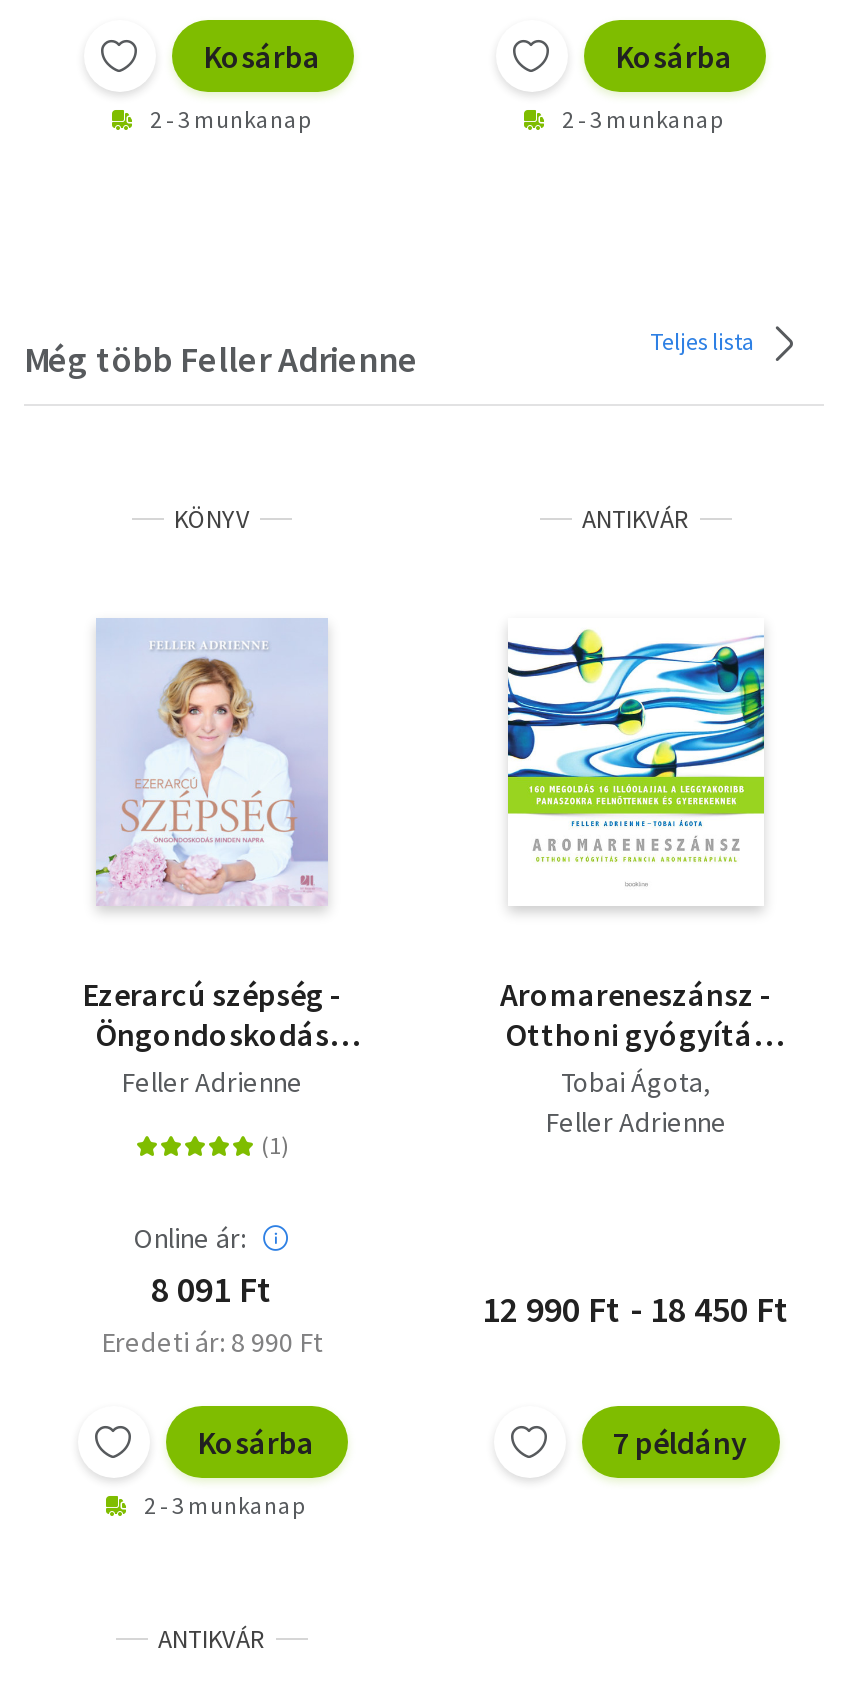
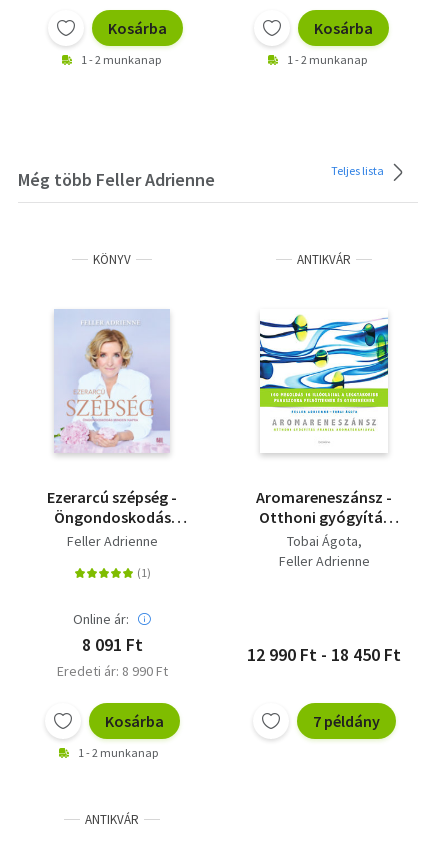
[150,104,310,134] 2 - 3 munkanap -> [81,52,161,67] 1 - 2 munkanap
[562,104,722,134] 2 - 3 munkanap -> [287,52,367,67] 1 - 2 munkanap
[144,1490,304,1520] 2 - 3 munkanap -> [78,745,158,760] 1 - 2 munkanap

